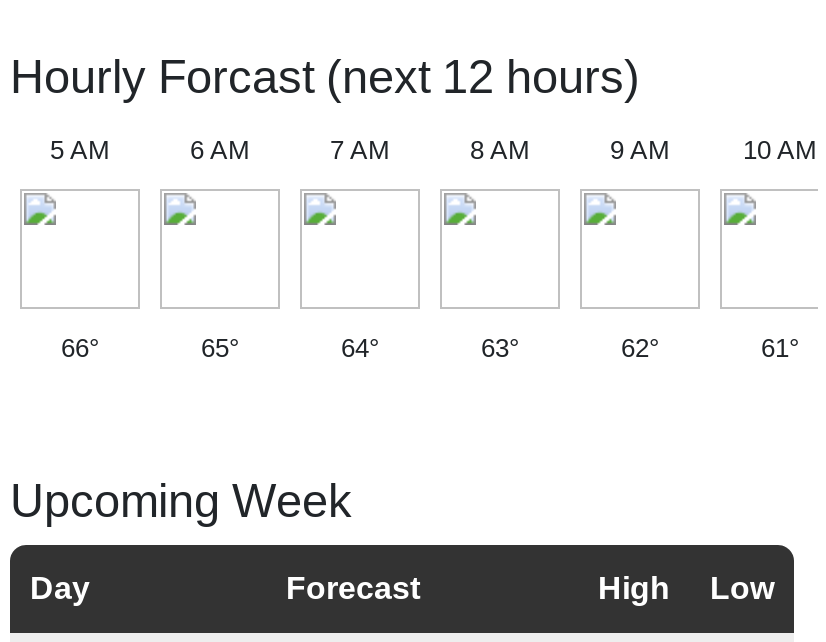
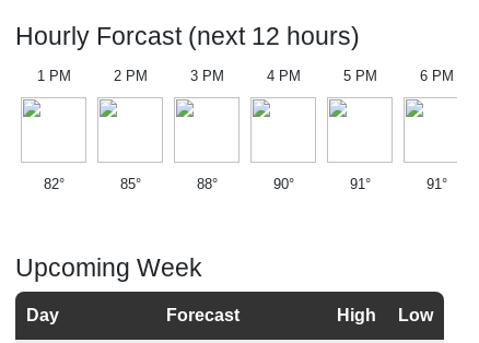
[50,135,817,165] 5 AM | 6 AM | 7 AM | 8 AM | 9 AM | 10 AM -> [37,68,453,84] 1 PM | 2 PM | 3 PM | 4 PM | 5 PM | 6 PM
[61,333,799,363] 66° | 65° | 64° | 63° | 62° | 61° -> [43,176,447,192] 82° | 85° | 88° | 90° | 91° | 91°

